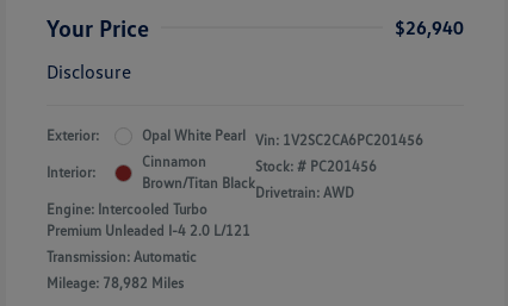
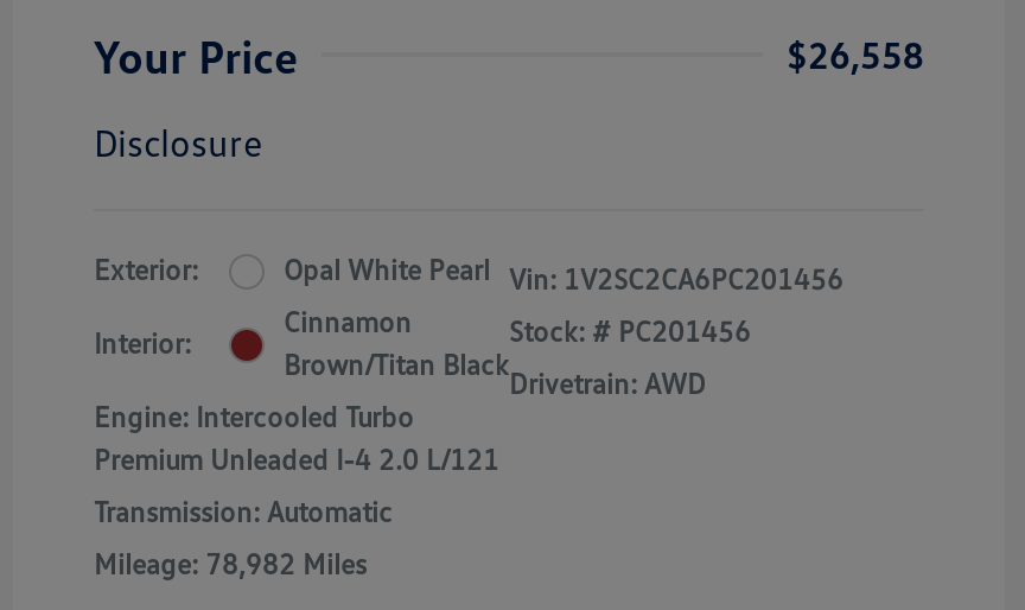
[395,15,464,39] $26,940 -> [787,31,924,78] $26,558

